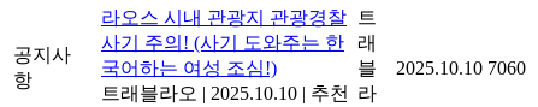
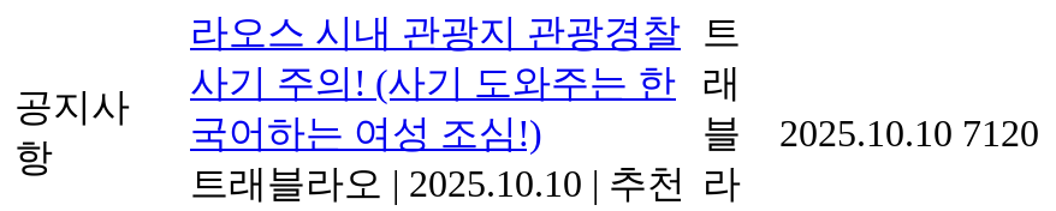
[357,58,526,78] 블 2025.10.10 7060 -> [702,112,1039,153] 블 2025.10.10 7120

